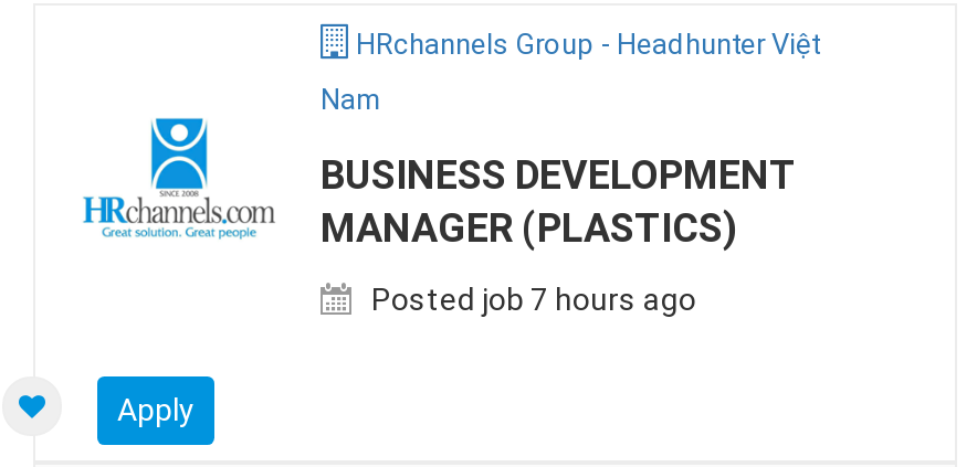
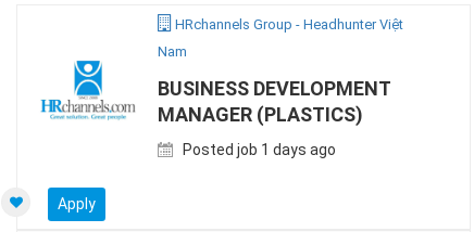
[365,282,696,317] Posted job 7 hours ago -> [179,141,336,158] Posted job 1 days ago

